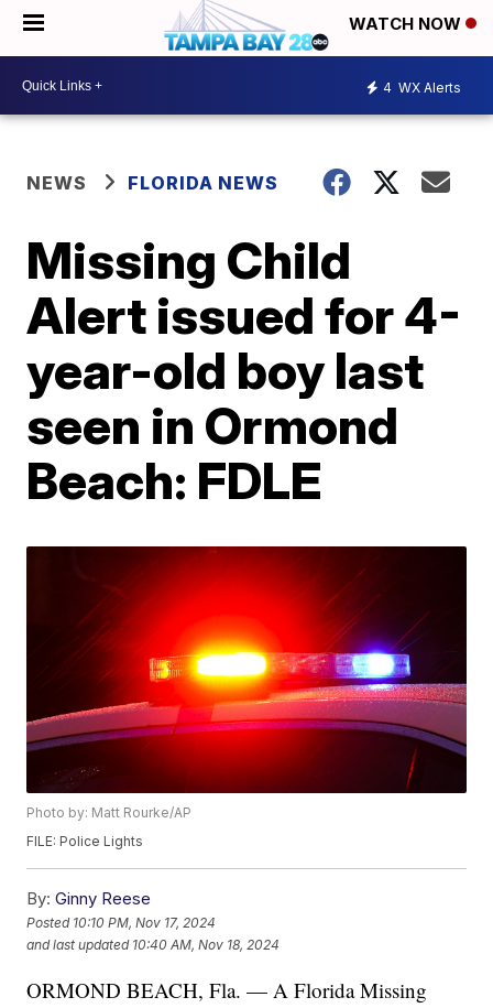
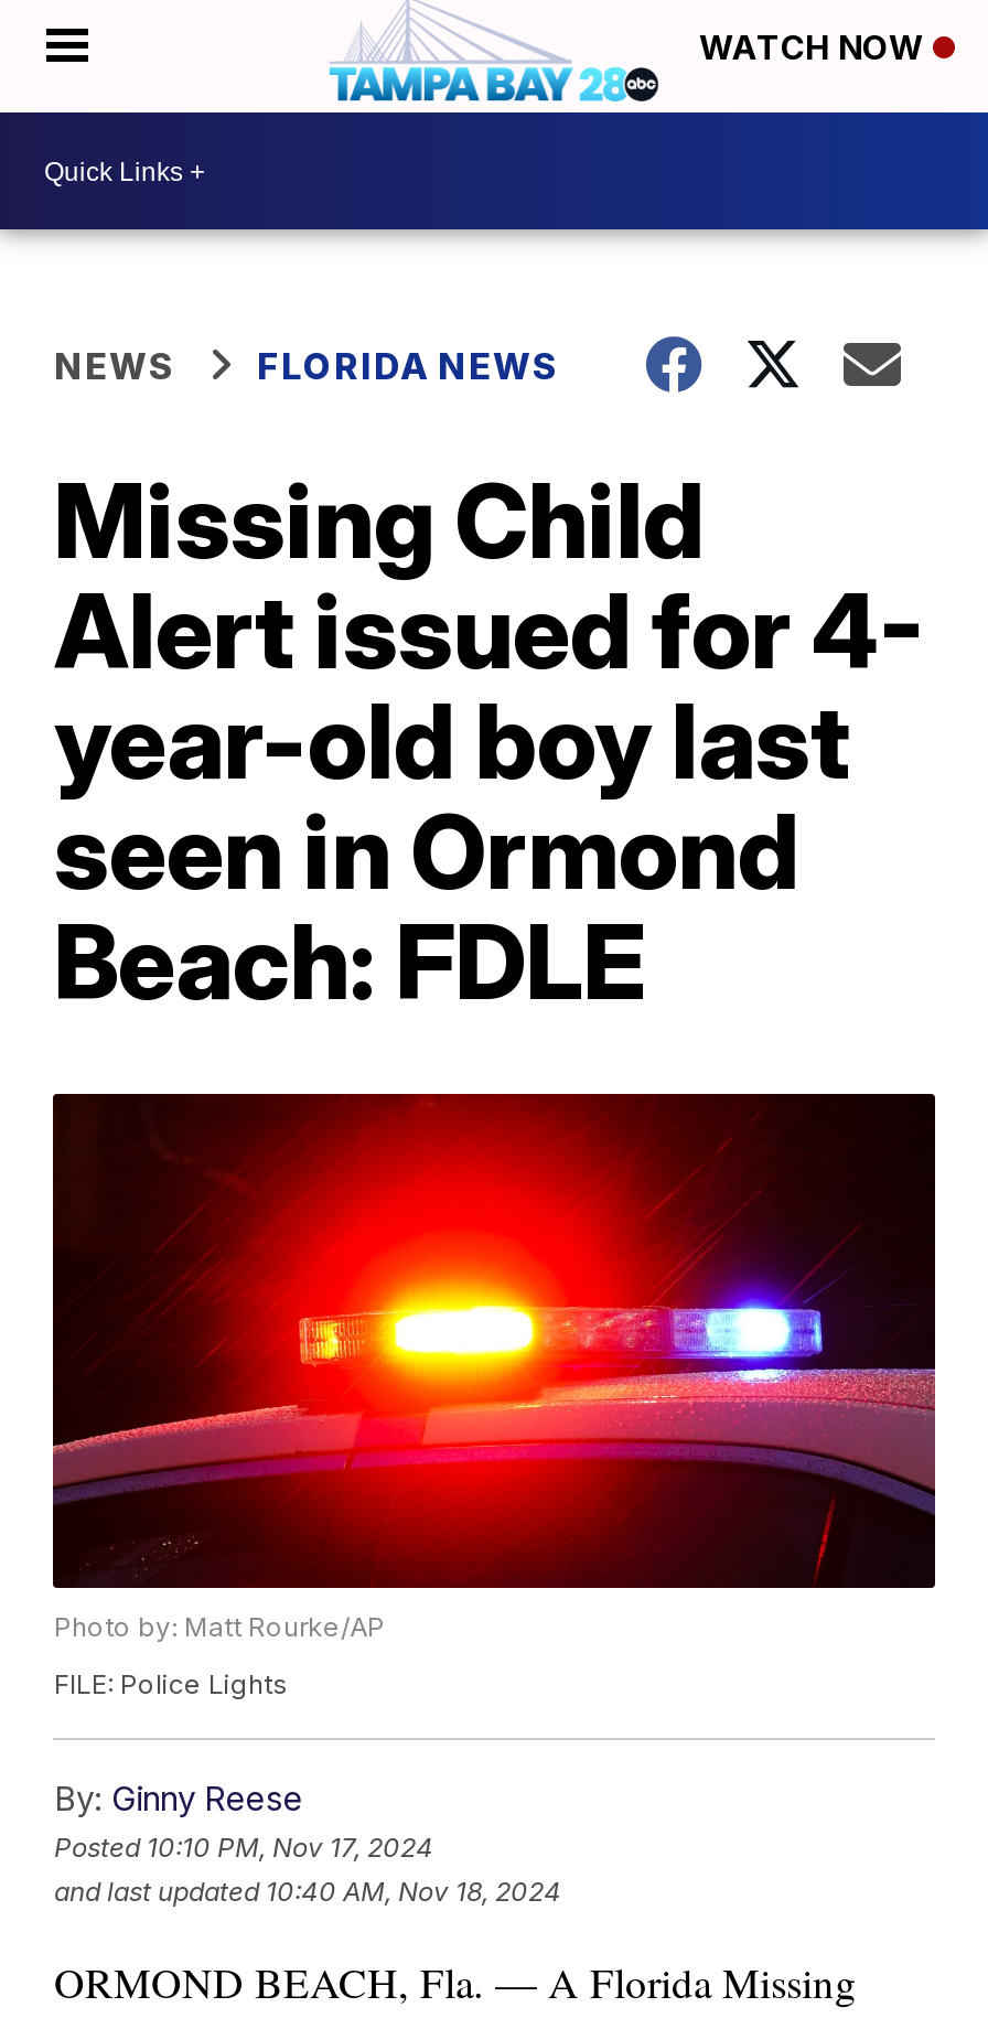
[383,79,461,95] 4 WX Alerts -> none

